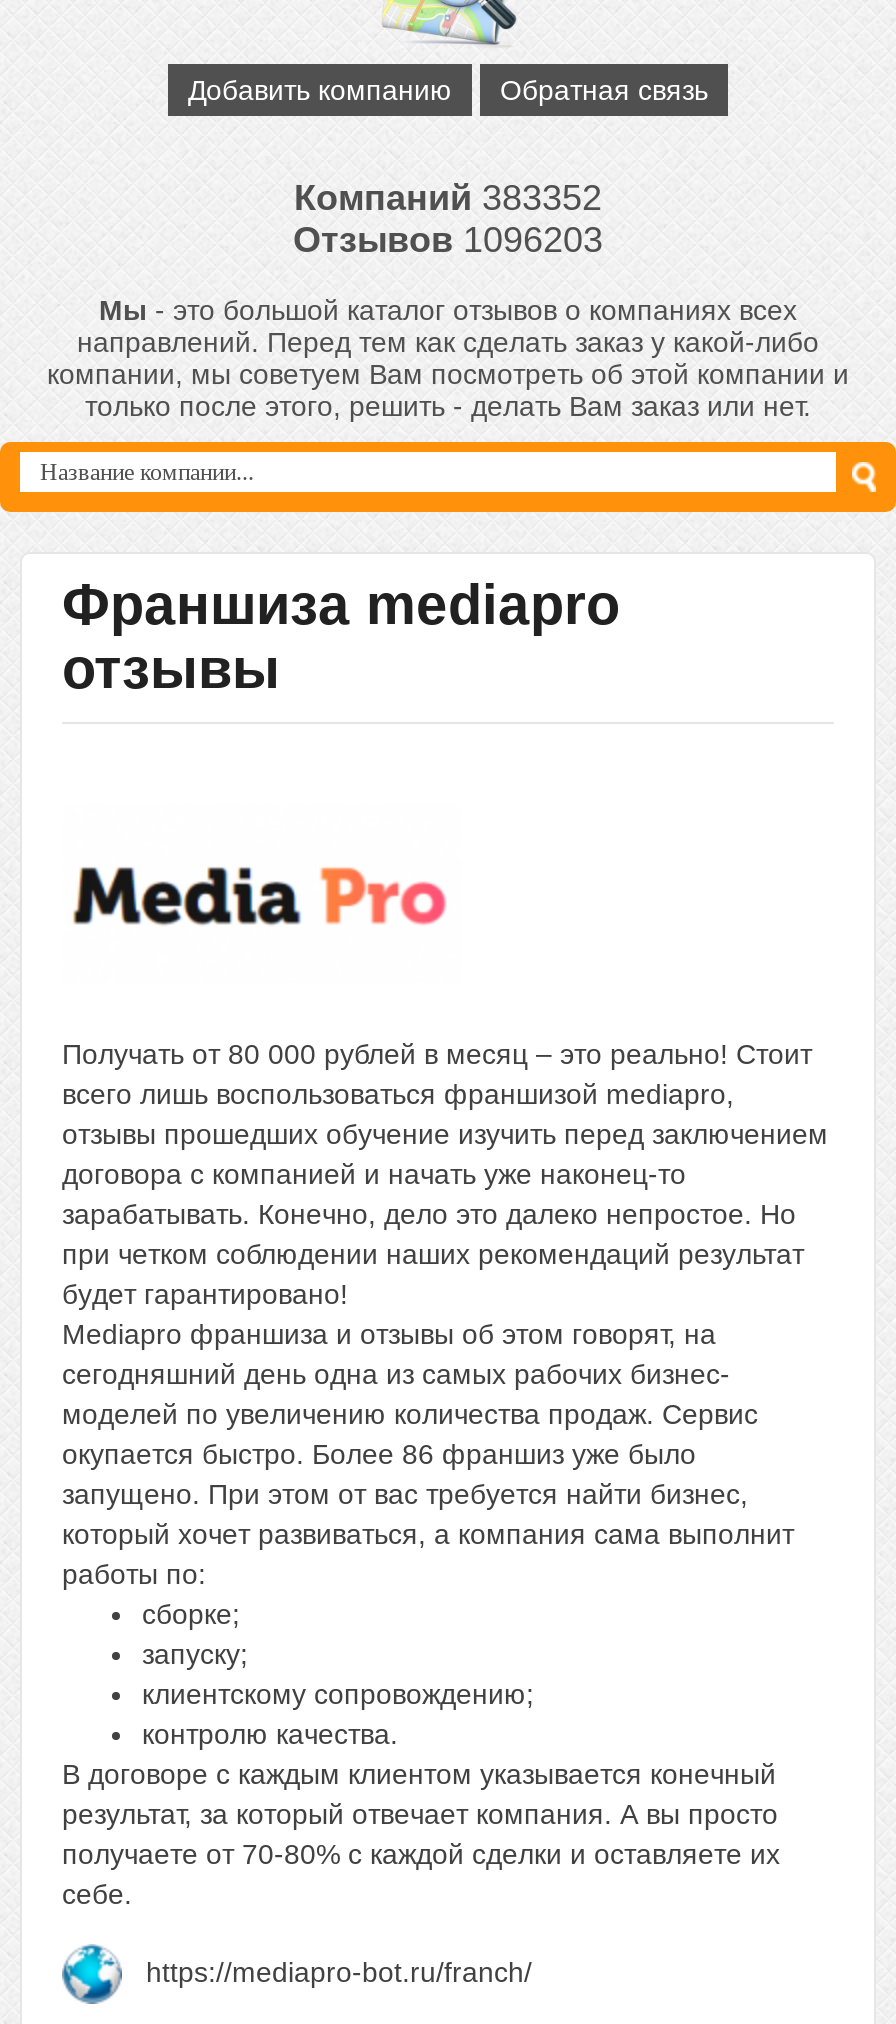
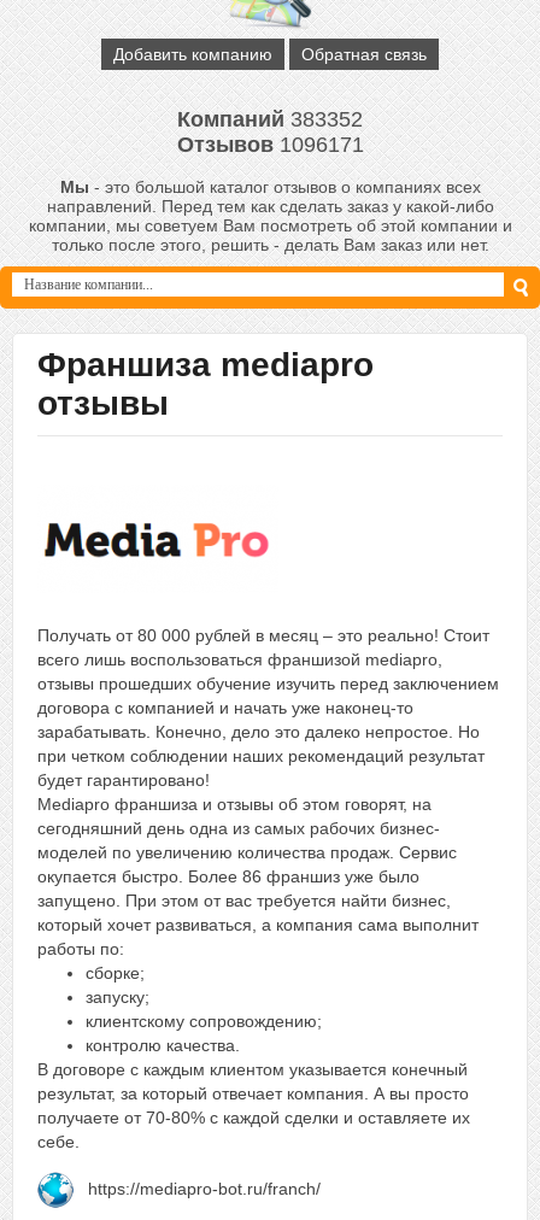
[293,220,603,260] Отзывов 1096203 -> [177,133,363,157] Отзывов 1096171

